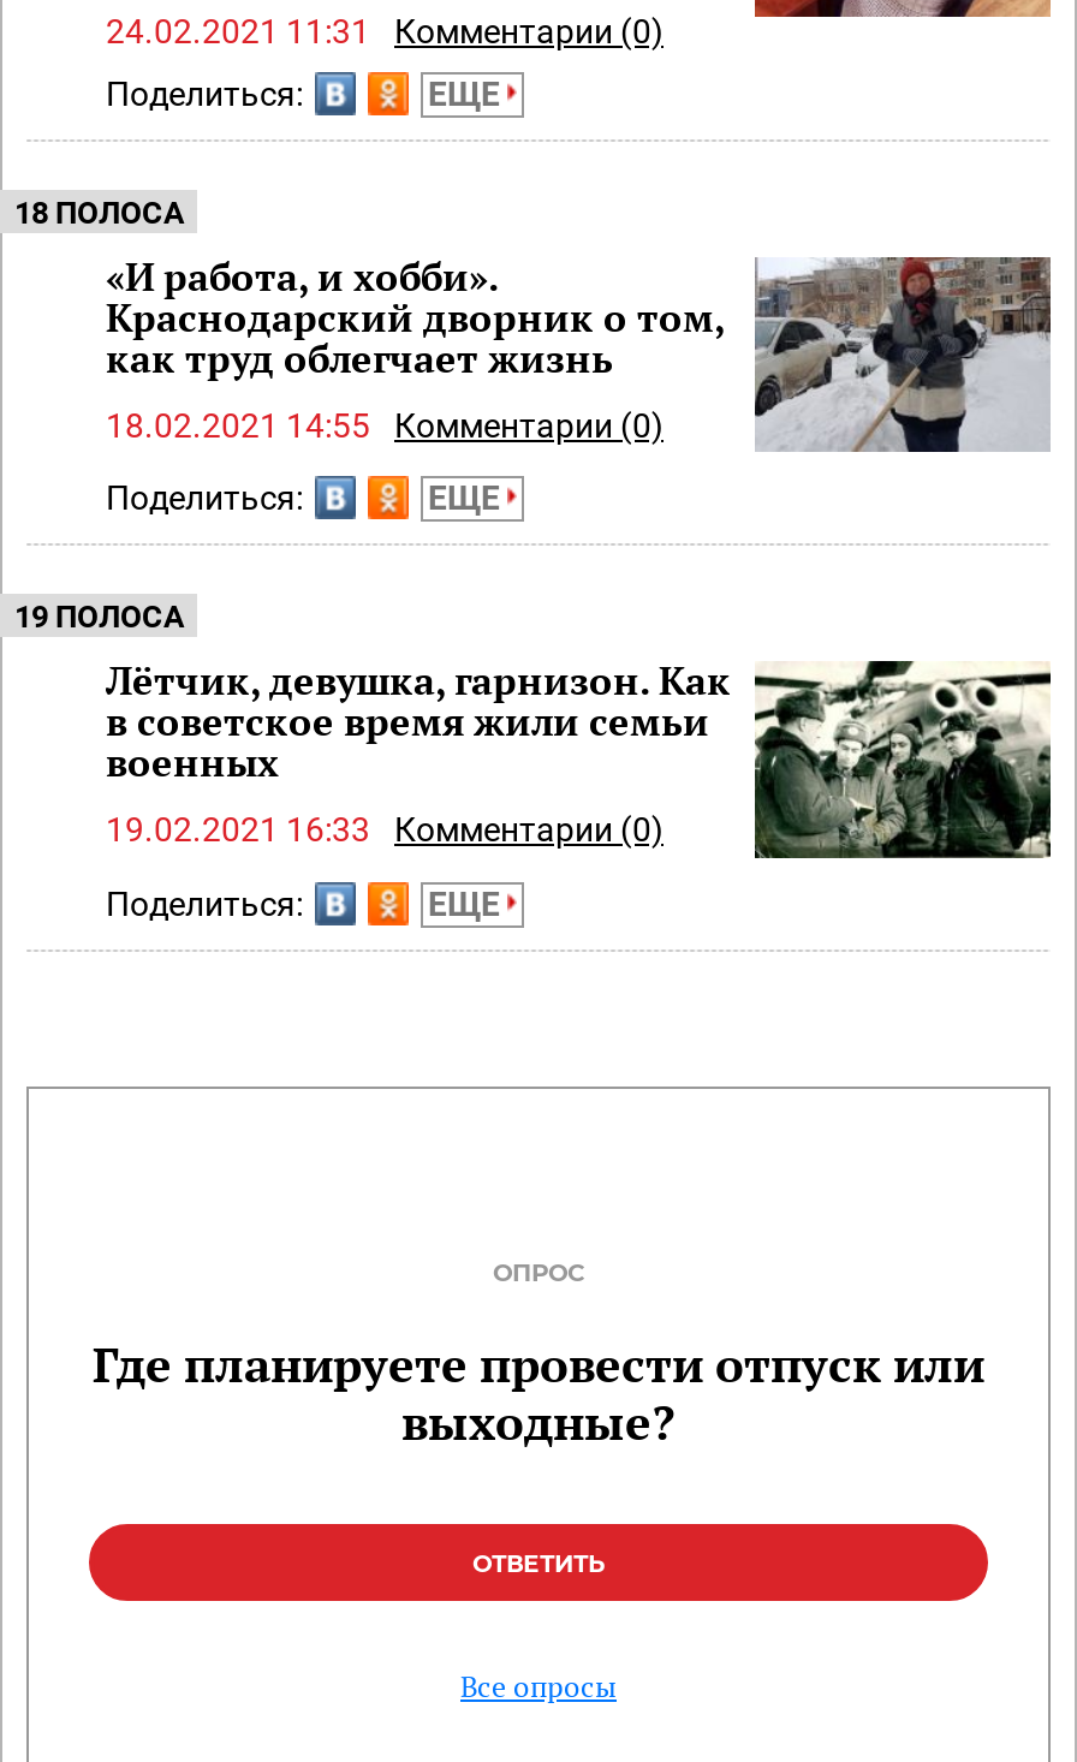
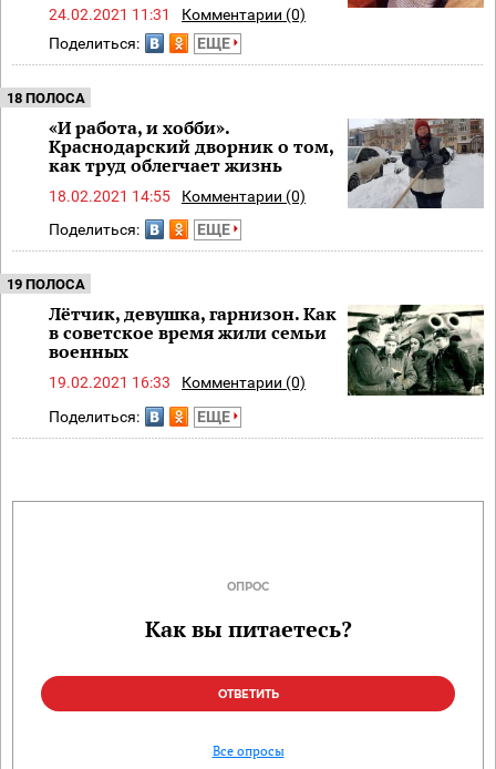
[93,1331,984,1453] Где планируете провести отпуск или | выходные? -> [144,613,352,643] Как вы питаетесь?

